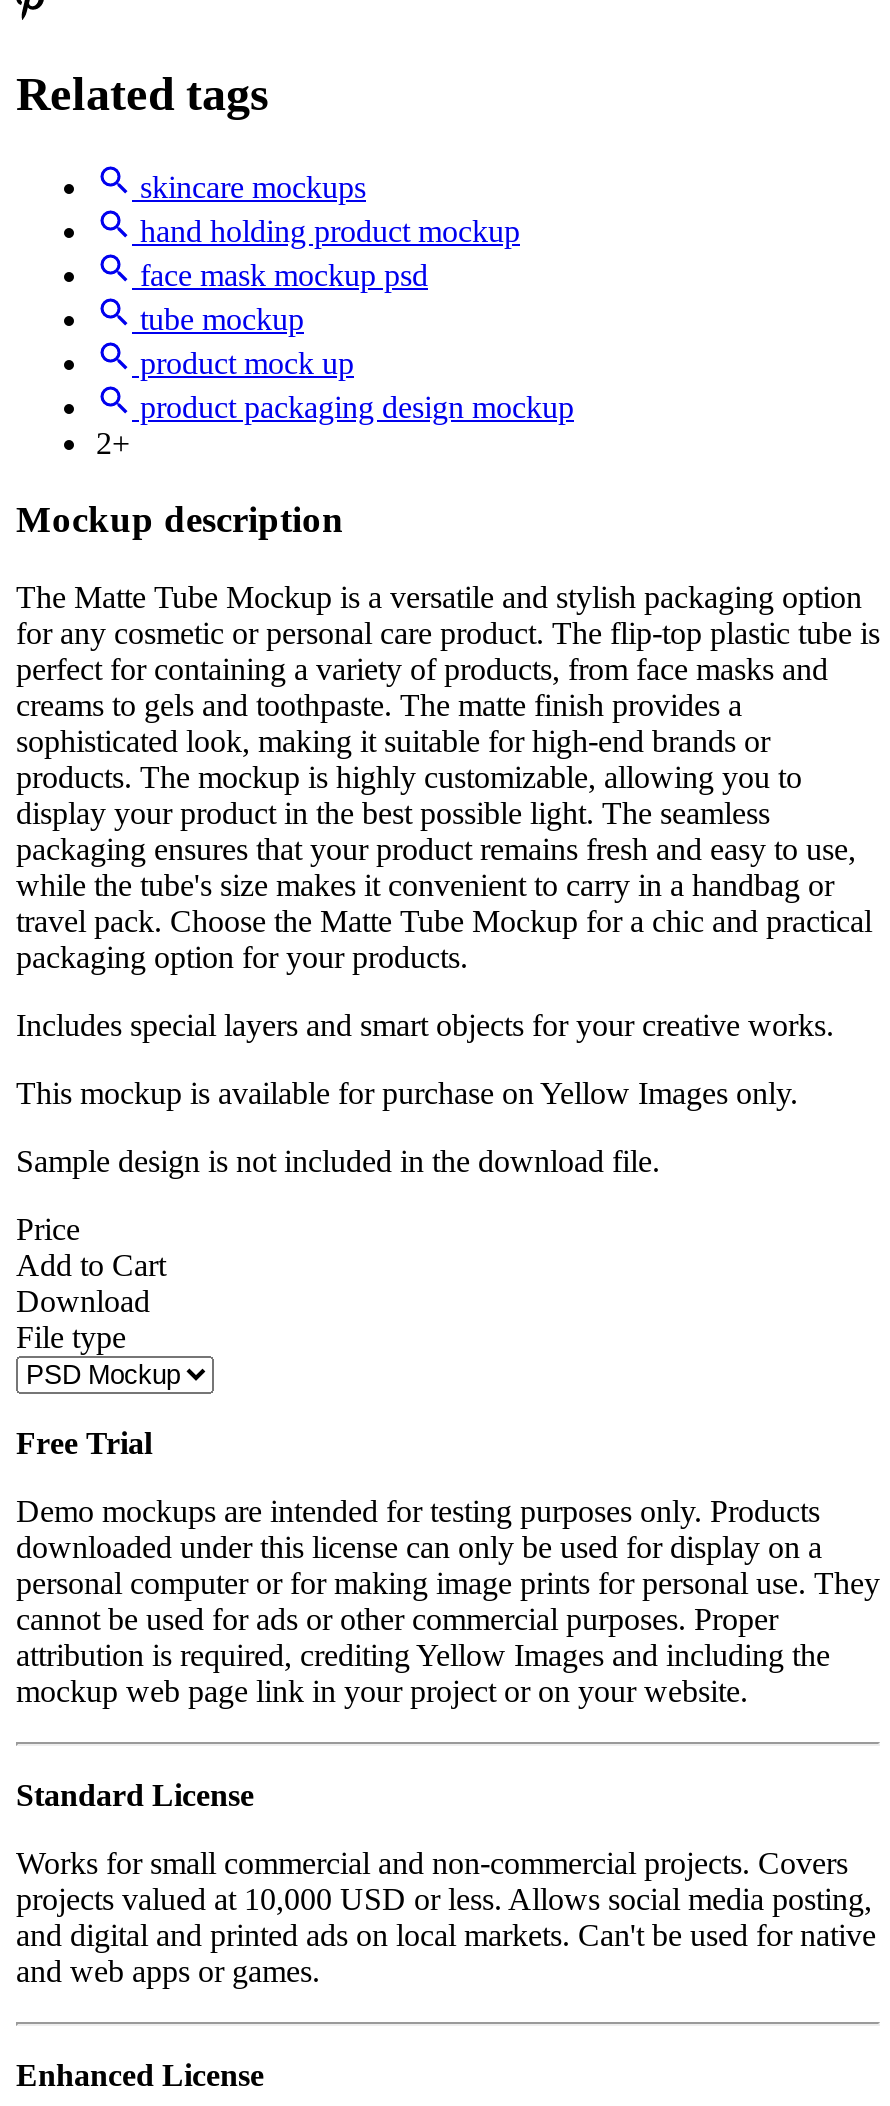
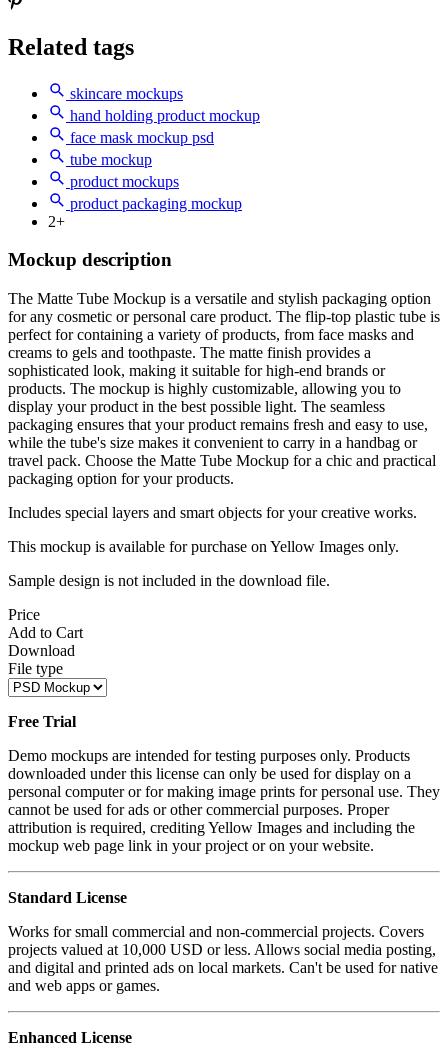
[132,345,574,423] product mock up | product packaging design mockup -> [66,173,242,212] product mockups | product packaging mockup

